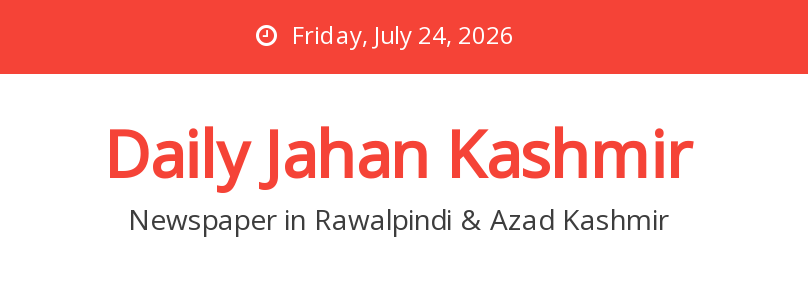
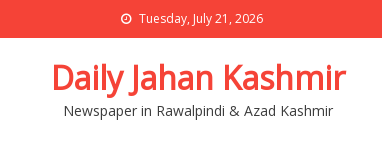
[292,18,514,52] Friday, July 24, 2026 -> [138,10,262,27] Tuesday, July 21, 2026

